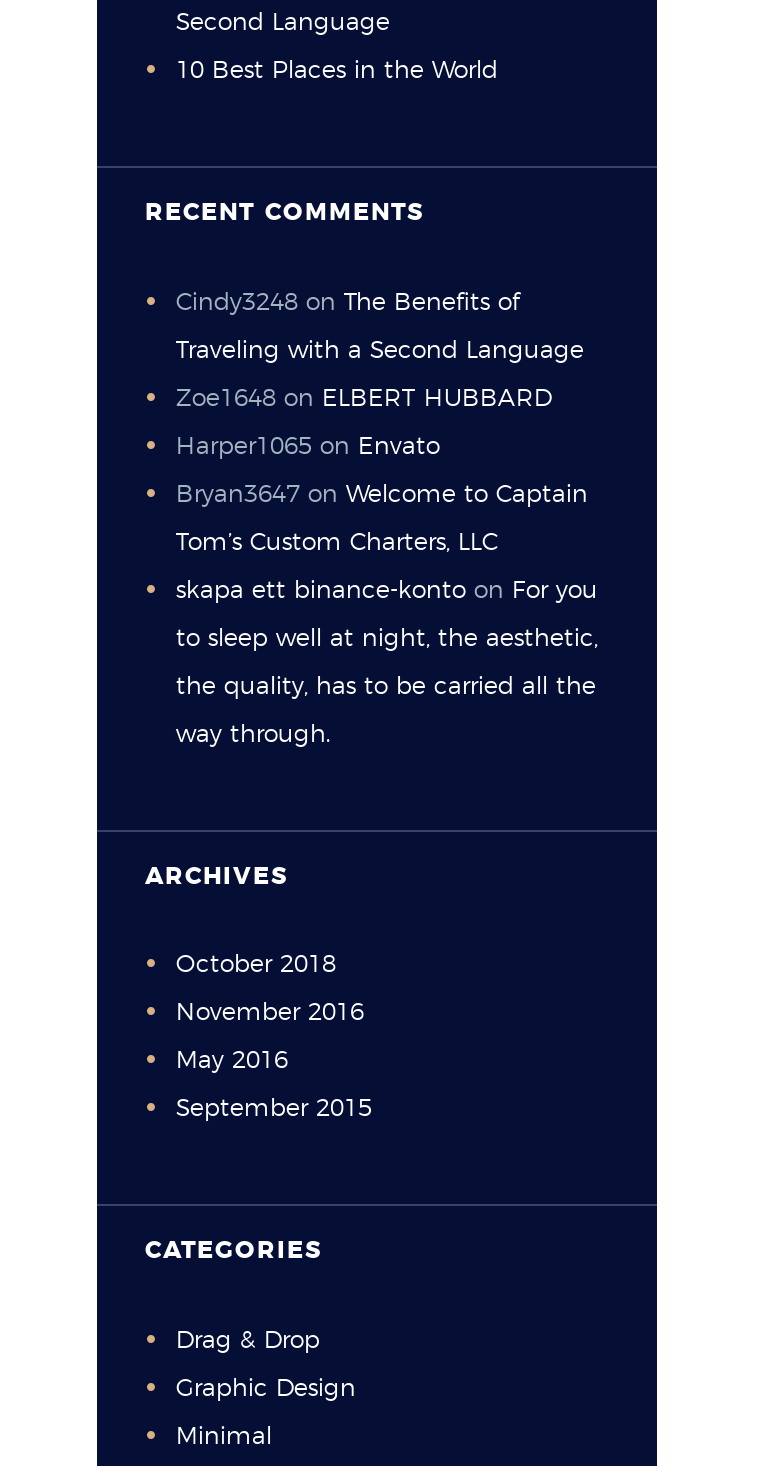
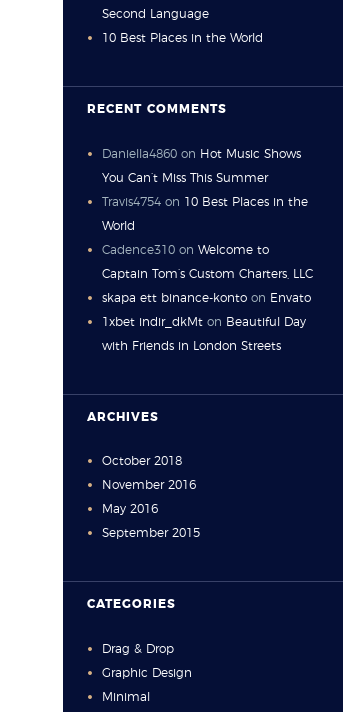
[176,290,598,746] Cindy3248 on The Benefits of | Traveling with a Second Language | Zoe1648 on ELBERT HUBBARD | Harper1065 on Envato | Bryan3647 on Welcome to Captain | Tom’s Custom Charters, LLC | skapa ett binance-konto on For you | to sleep well at night, the aesthetic, | the quality, has to be carried all the | way through. -> [102,148,313,352] Daniella4860 on Hot Music Shows | You Can’t Miss This Summer | Travis4754 on 10 Best Places in the | World | Cadence310 on Welcome to | Captain Tom’s Custom Charters, LLC | skapa ett binance-konto on Envato | 1xbet indir_dkMt on Beautiful Day | with Friends in London Streets

